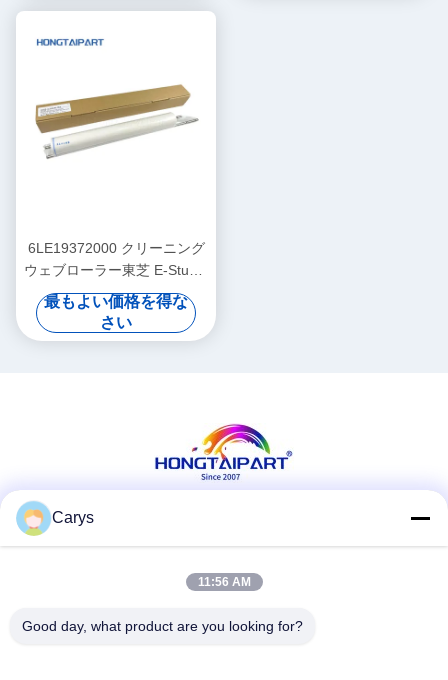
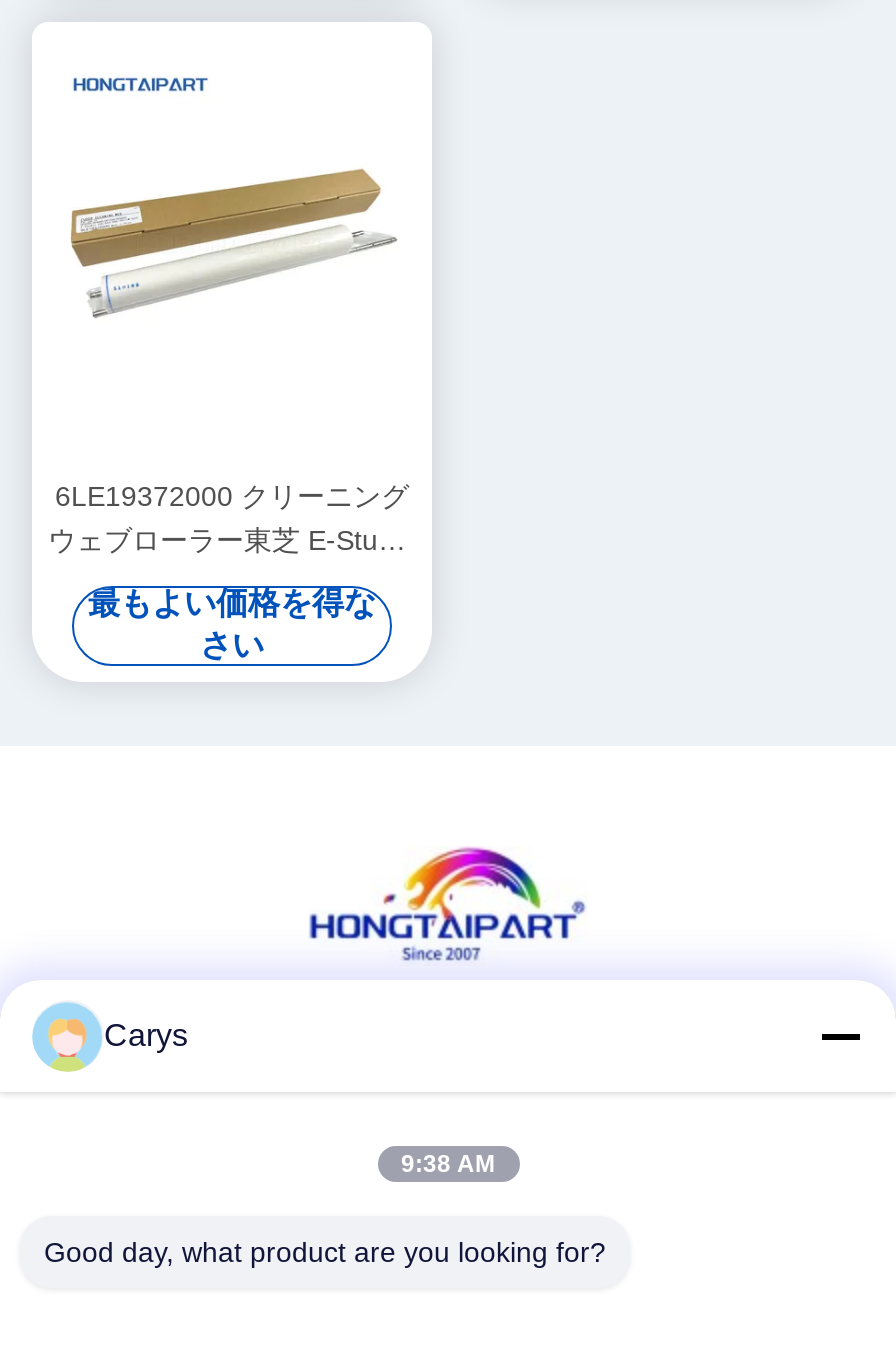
[197,575,250,589] 11:56 AM -> [401,1150,495,1178] 9:38 AM

